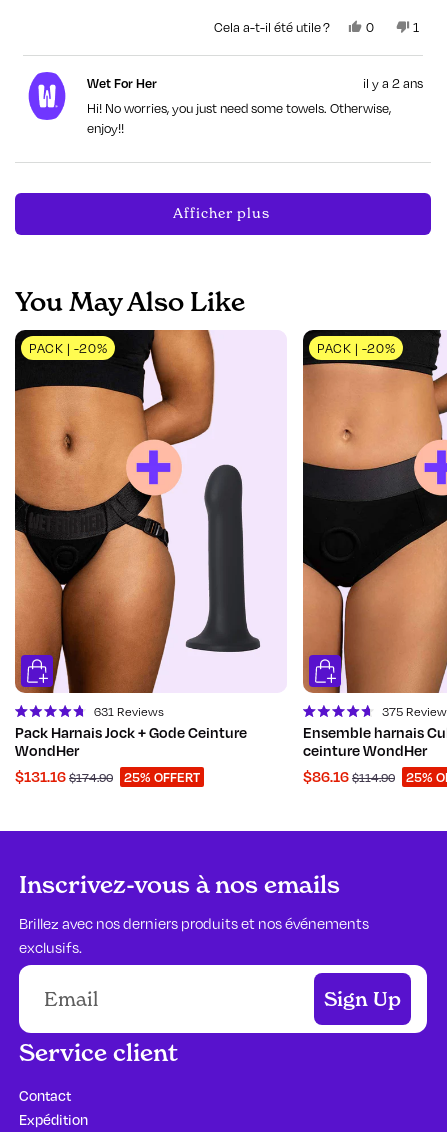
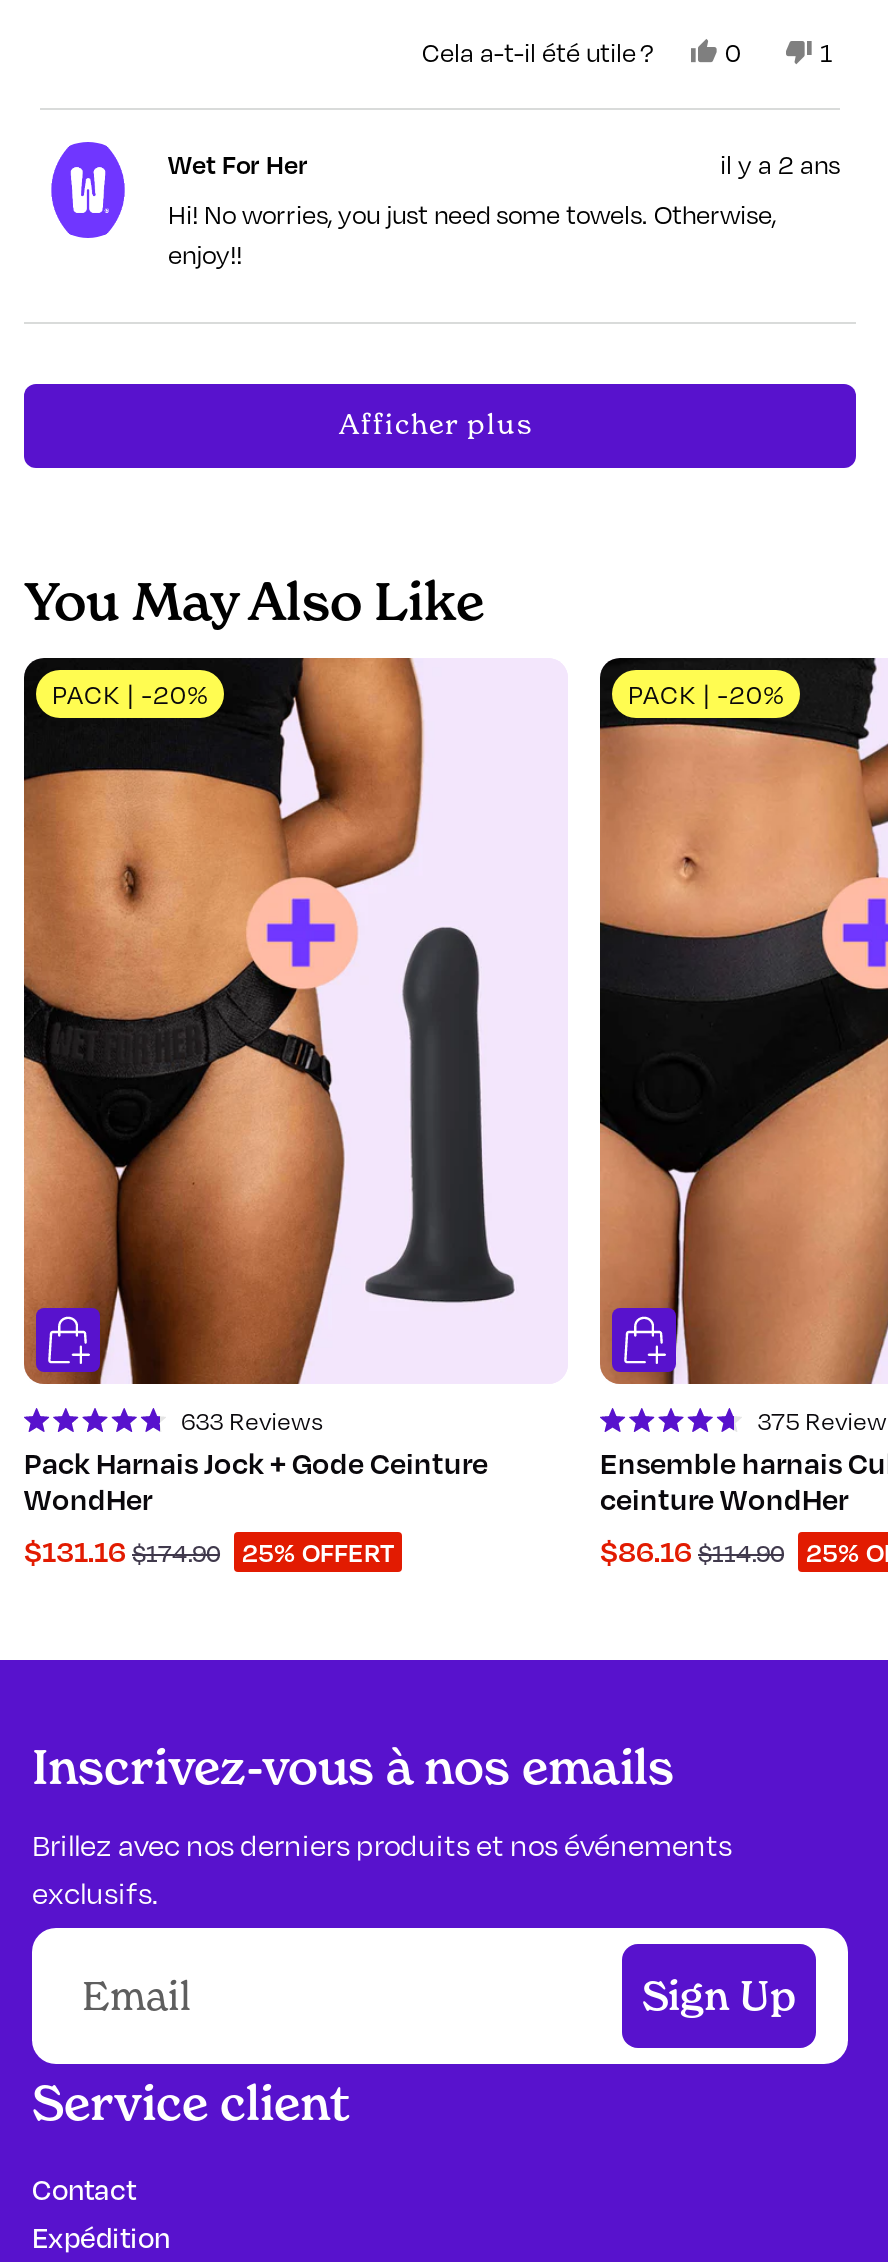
[94,704,164,719] 631 Reviews -> [181,1406,323,1436] 633 Reviews

